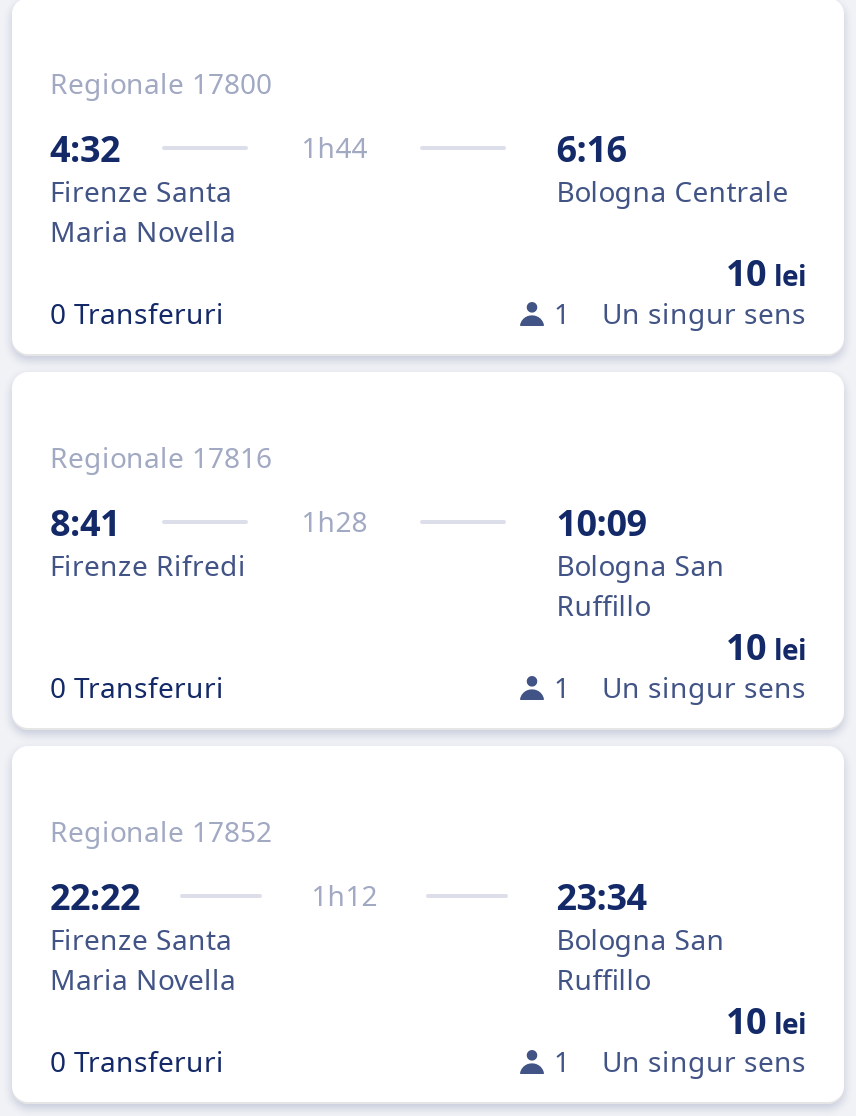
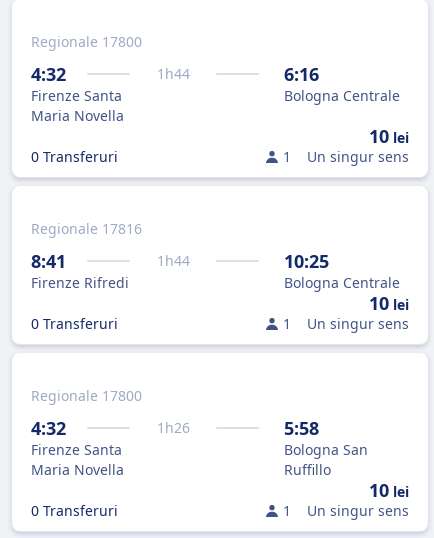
[301,502,367,540] 1 h28 -> [157,251,190,270] 1 h44
[557,498,725,624] 10:09 | Bologna San | Ruffillo -> [284,249,400,292] 10:25 | Bologna Centrale
[50,812,272,850] Regionale 17852 -> [31,386,142,405] Regionale 17800
[50,872,140,920] 22:22 -> [31,416,66,440] 4:32
[311,876,377,914] 1 h12 -> [157,418,190,437] 1 h26
[557,872,647,920] 23:34 -> [284,416,319,440] 5:58

